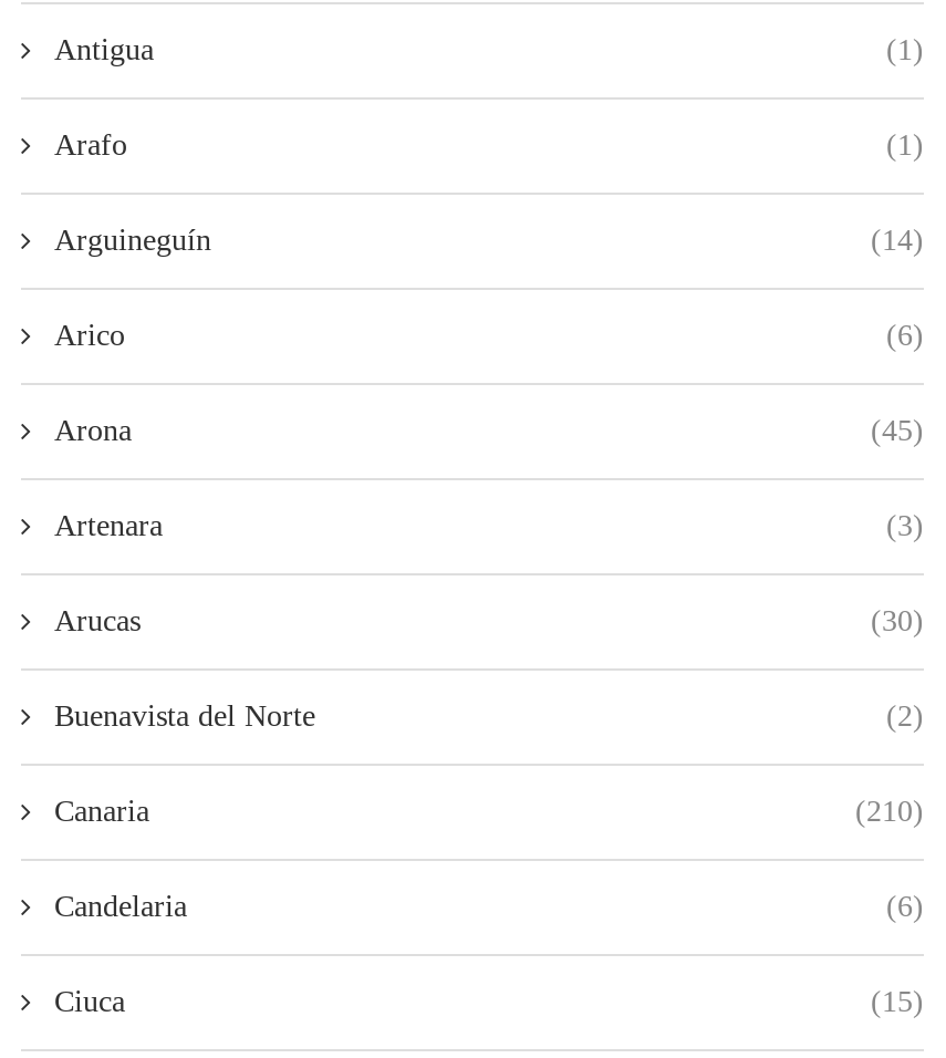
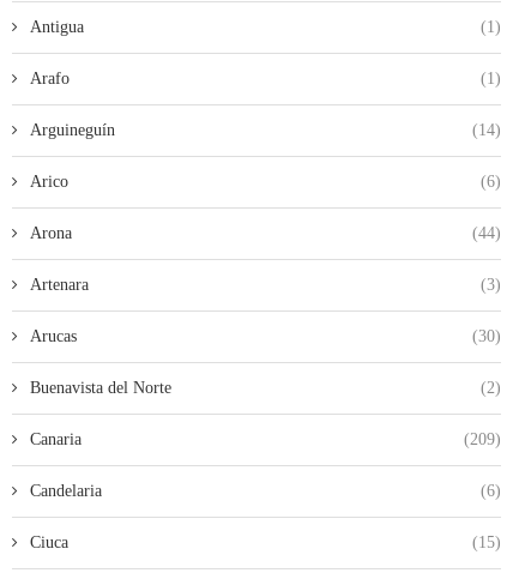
[871,414,924,447] (45) -> [472,224,501,242] (44)
[855,795,924,828] (210) -> [464,430,501,448] (209)

